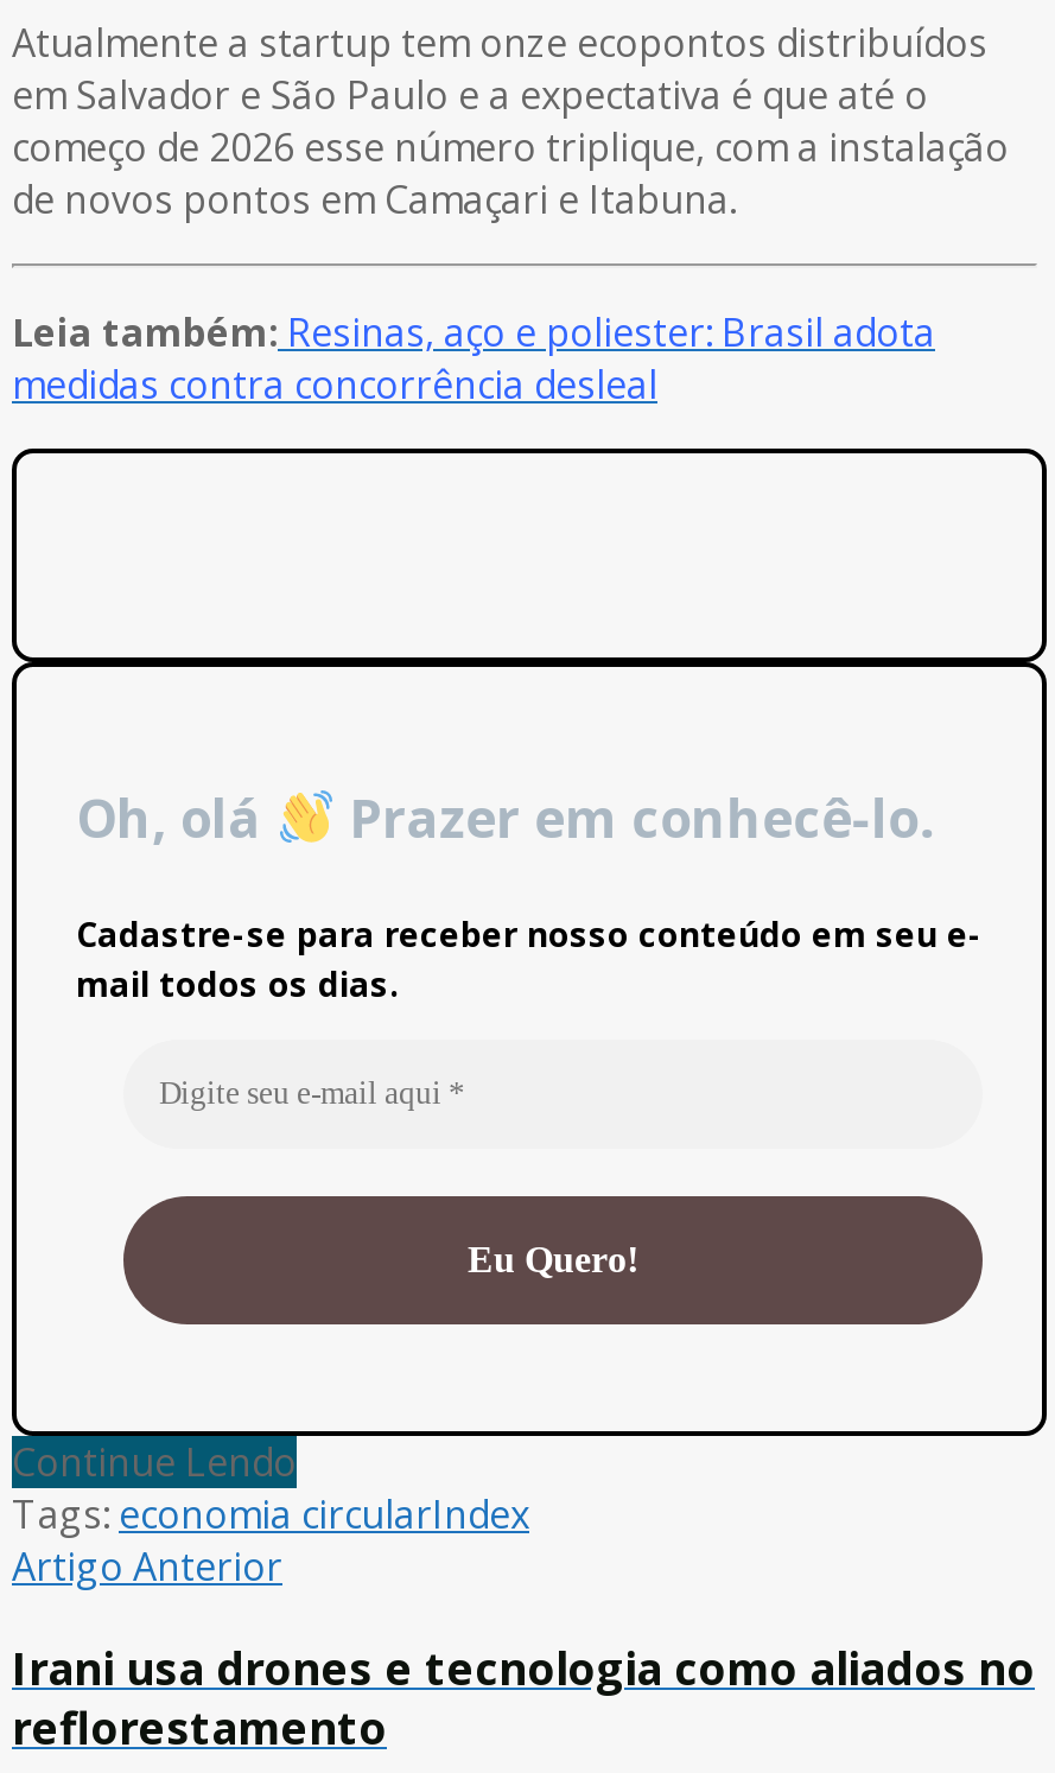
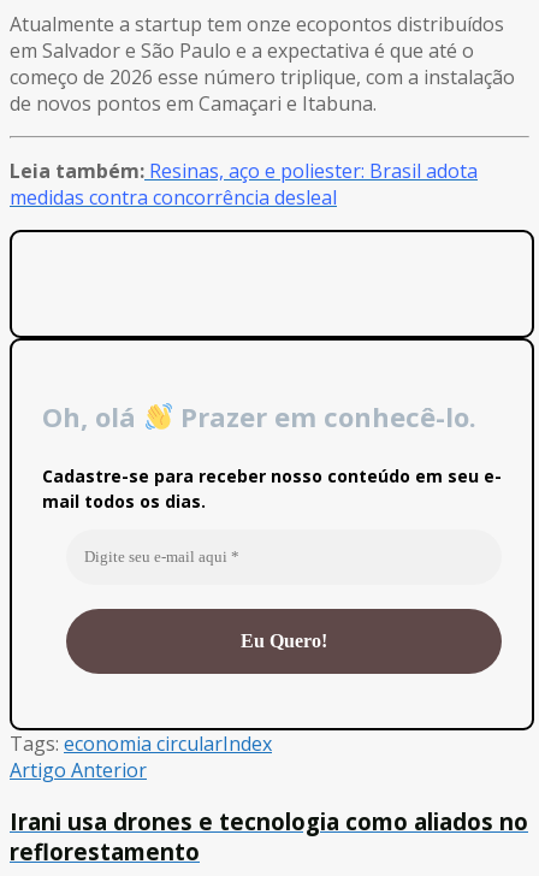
[12,1436,297,1489] Continue Lendo -> none

